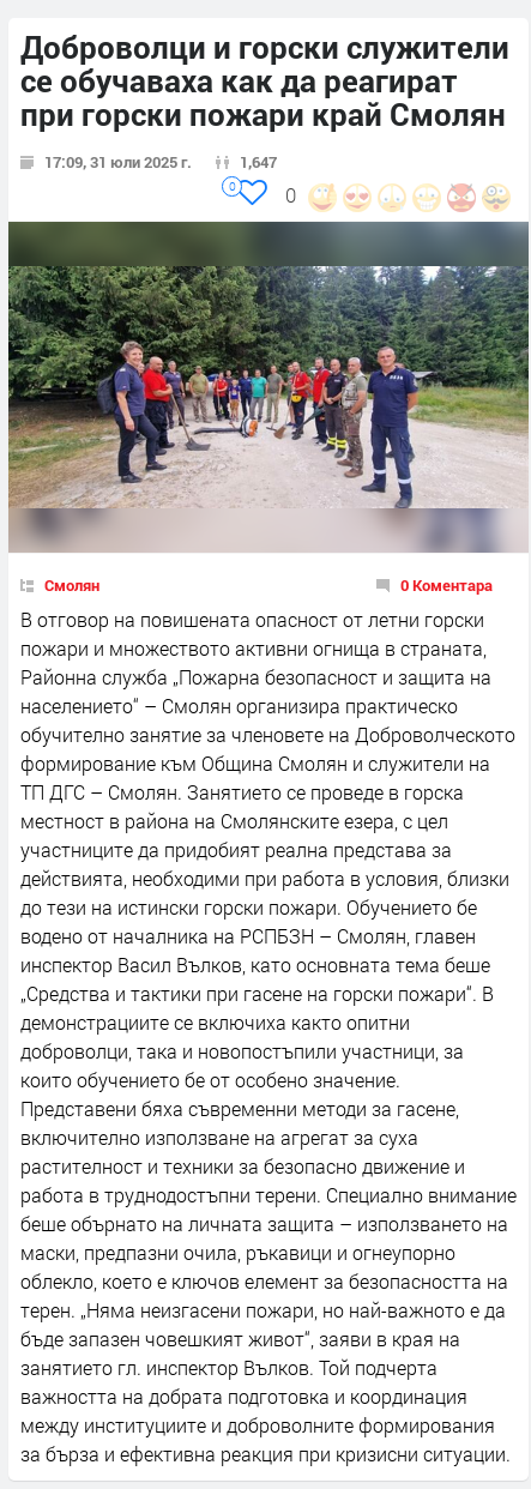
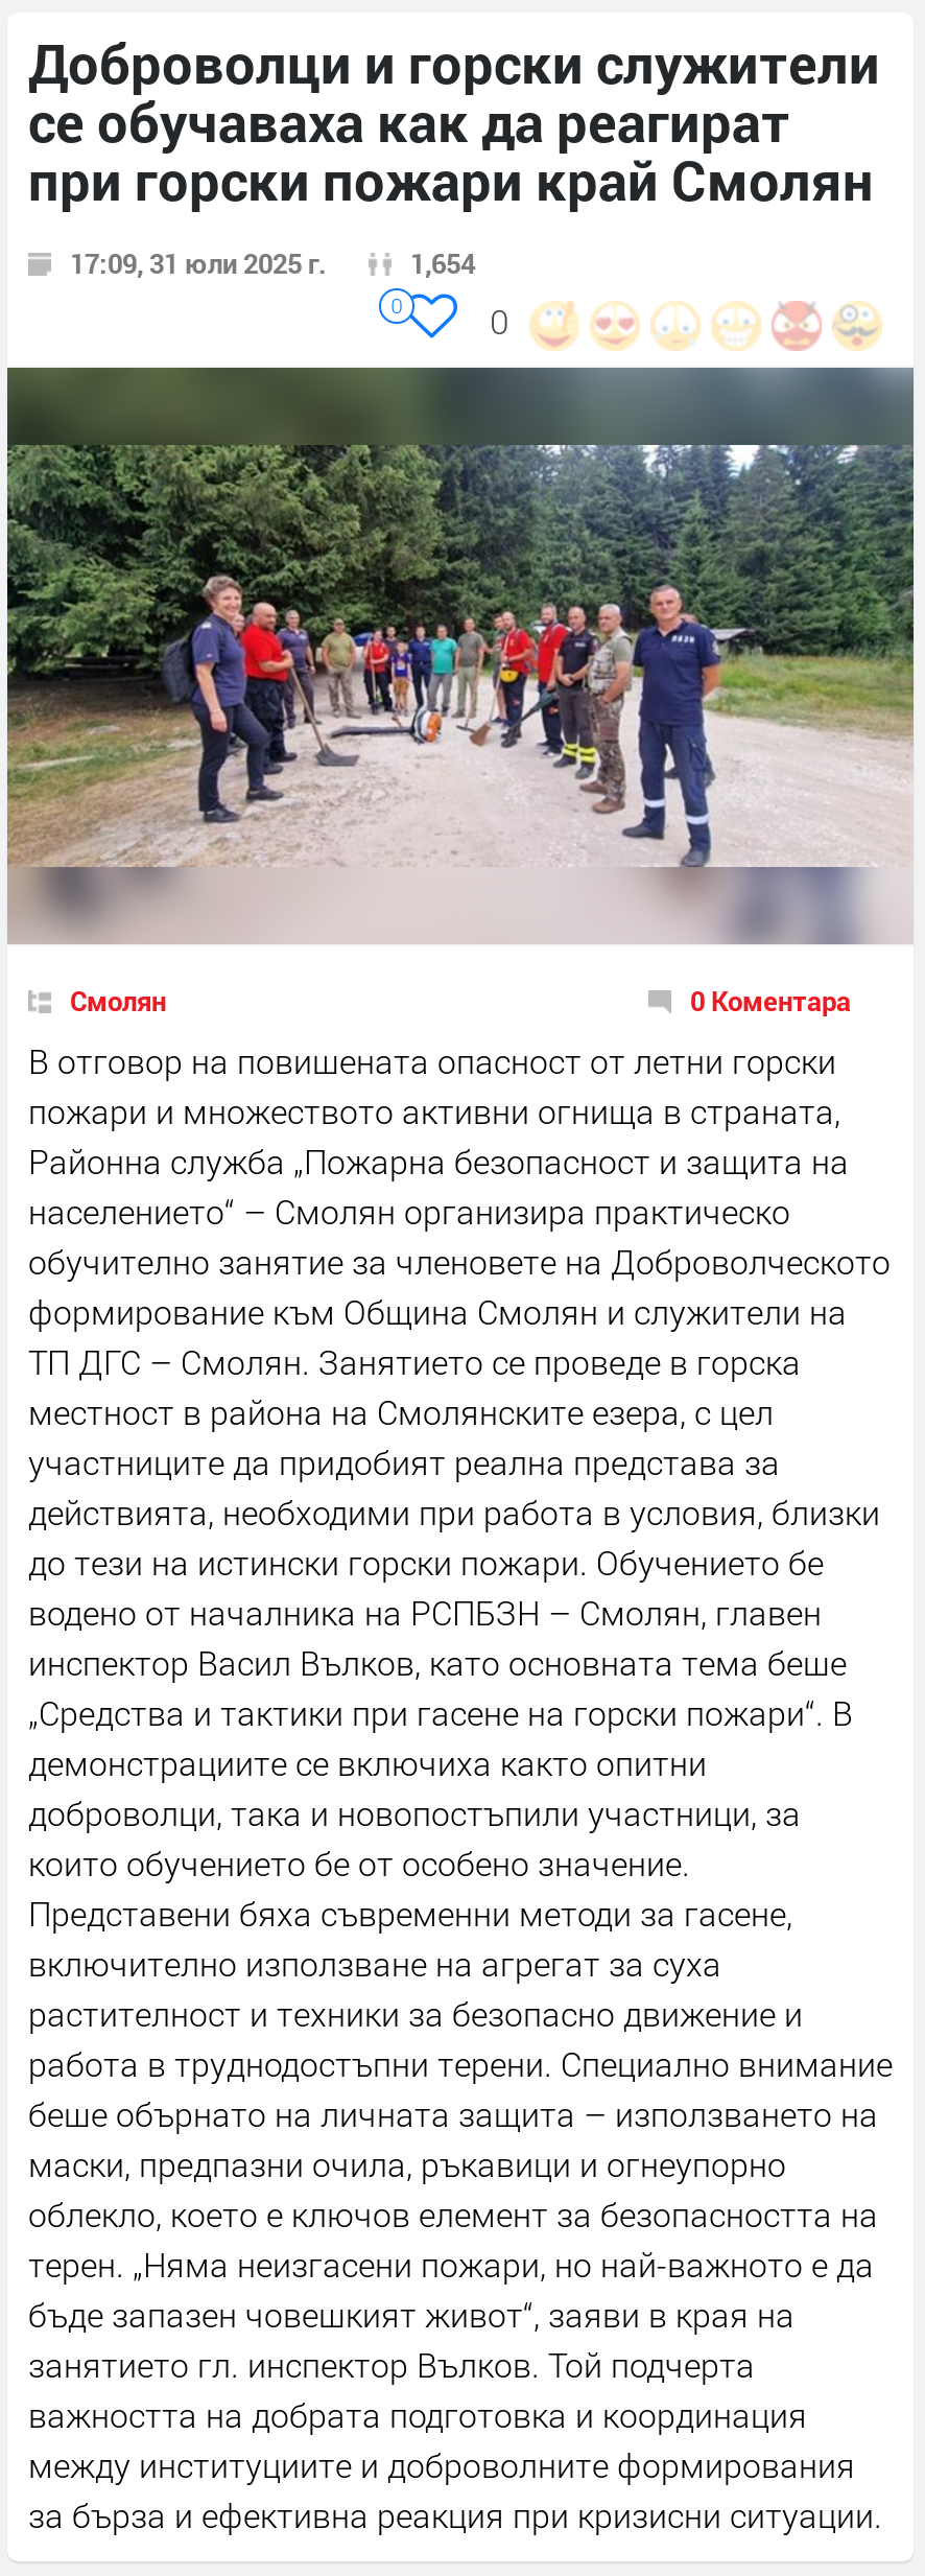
[240,151,277,173] 1,647 -> [410,245,475,282] 1,654

